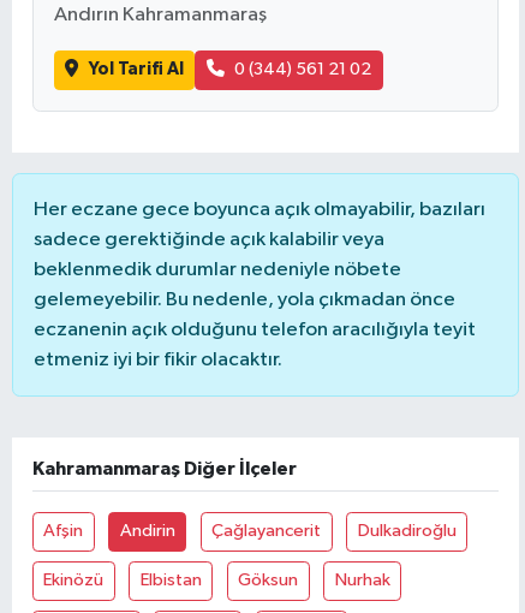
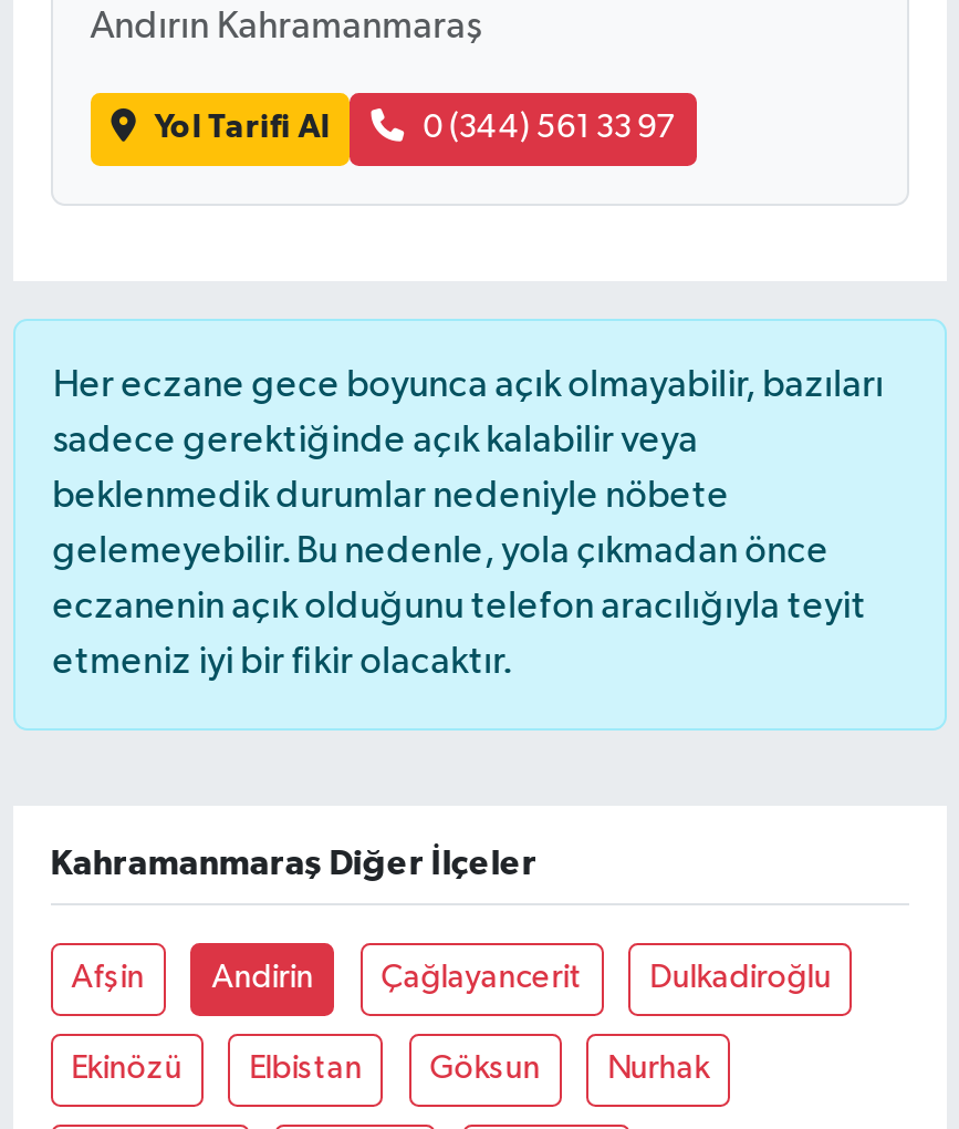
[235,60,371,78] 0 (344) 561 21 02 -> [423,111,675,145] 0 (344) 561 33 97

